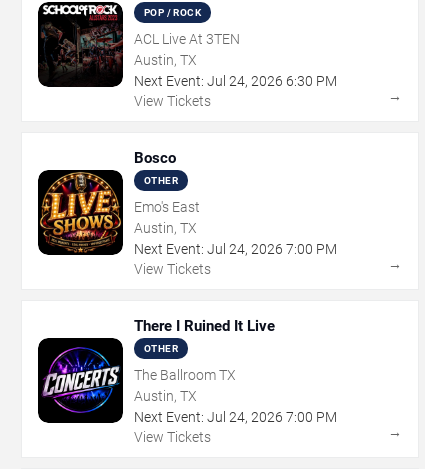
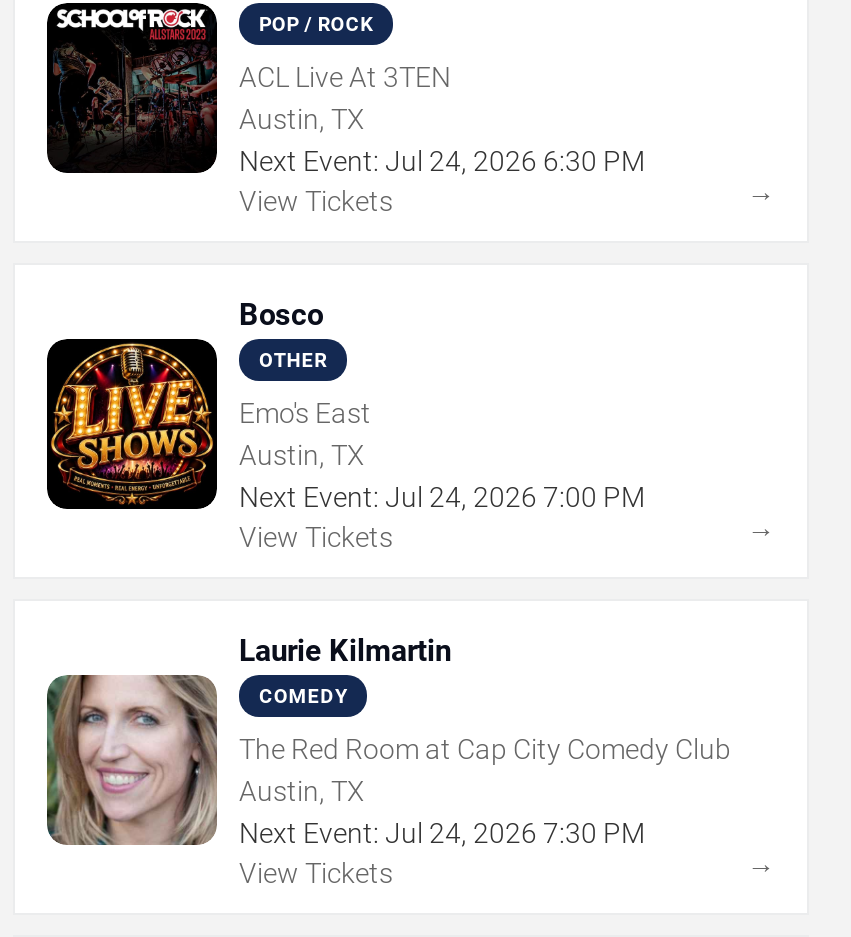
[37,317,275,424] [image] | There I Ruined It Live | OTHER -> [45,632,451,847] [image] | Laurie Kilmartin | COMEDY
[134,367,236,383] The Ballroom TX -> [239,732,731,764] The Red Room at Cap City Comedy Club
[134,409,337,425] Next Event: Jul 24, 2026 7:00 PM -> [239,816,645,848] Next Event: Jul 24, 2026 7:30 PM

